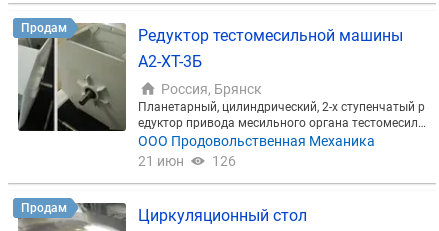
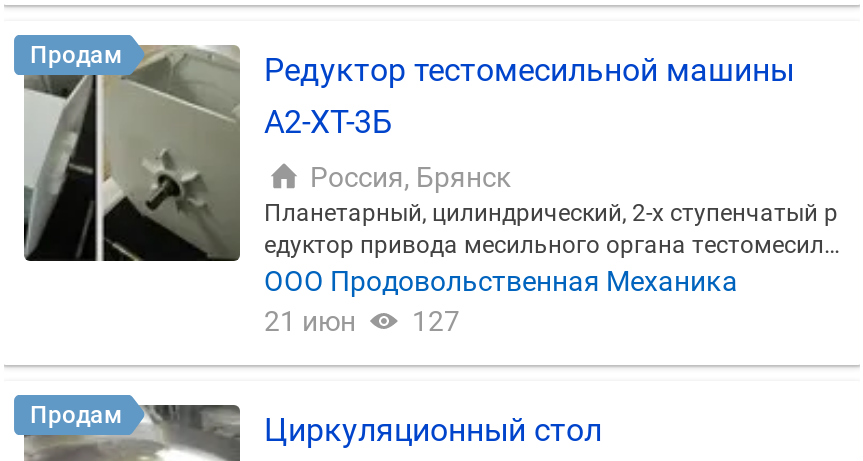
[138,153,236,169] 21 июн 126 -> [264,305,460,337] 21 июн 127

